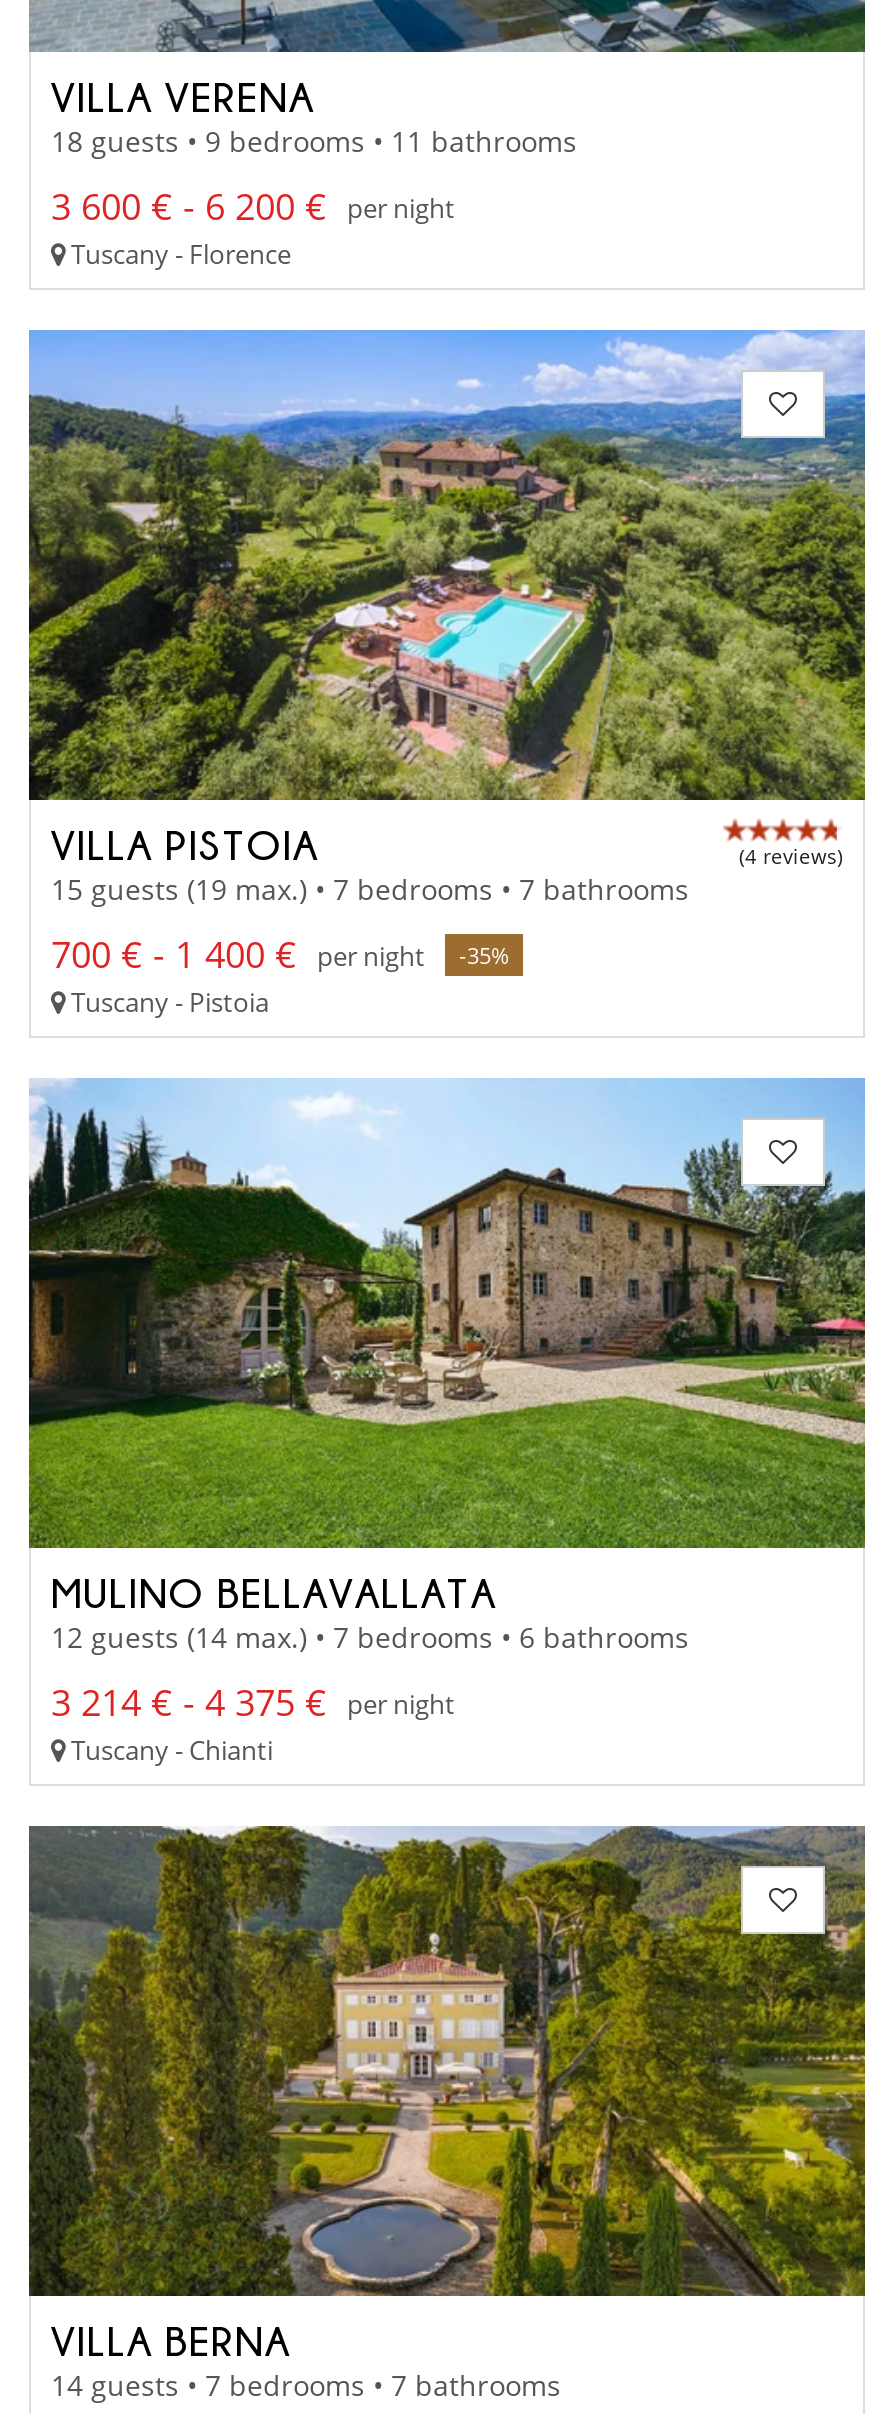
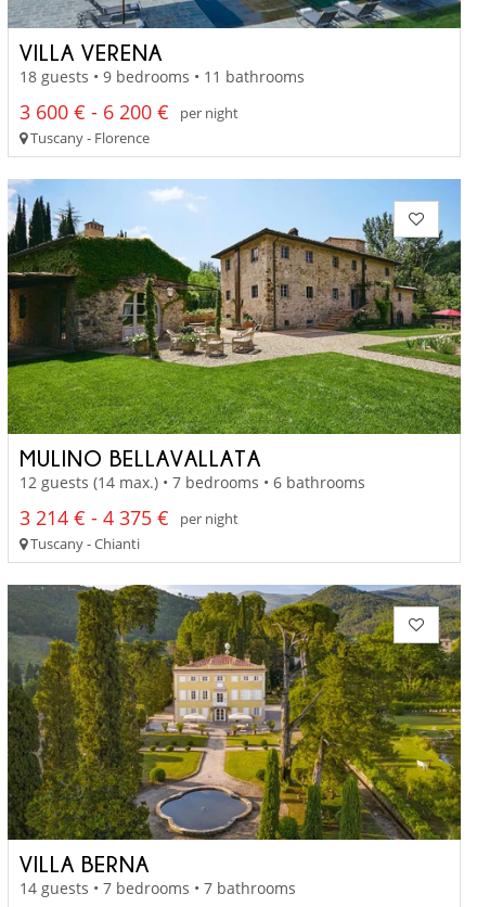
[27,330,865,1021] [image] | VILLA PISTOIA | (4 reviews) | 15 guests (19 max.) • 7 bedrooms • 7 bathrooms | 700 € - 1 400 € per night | -35% | Tuscany - Pistoia -> none

